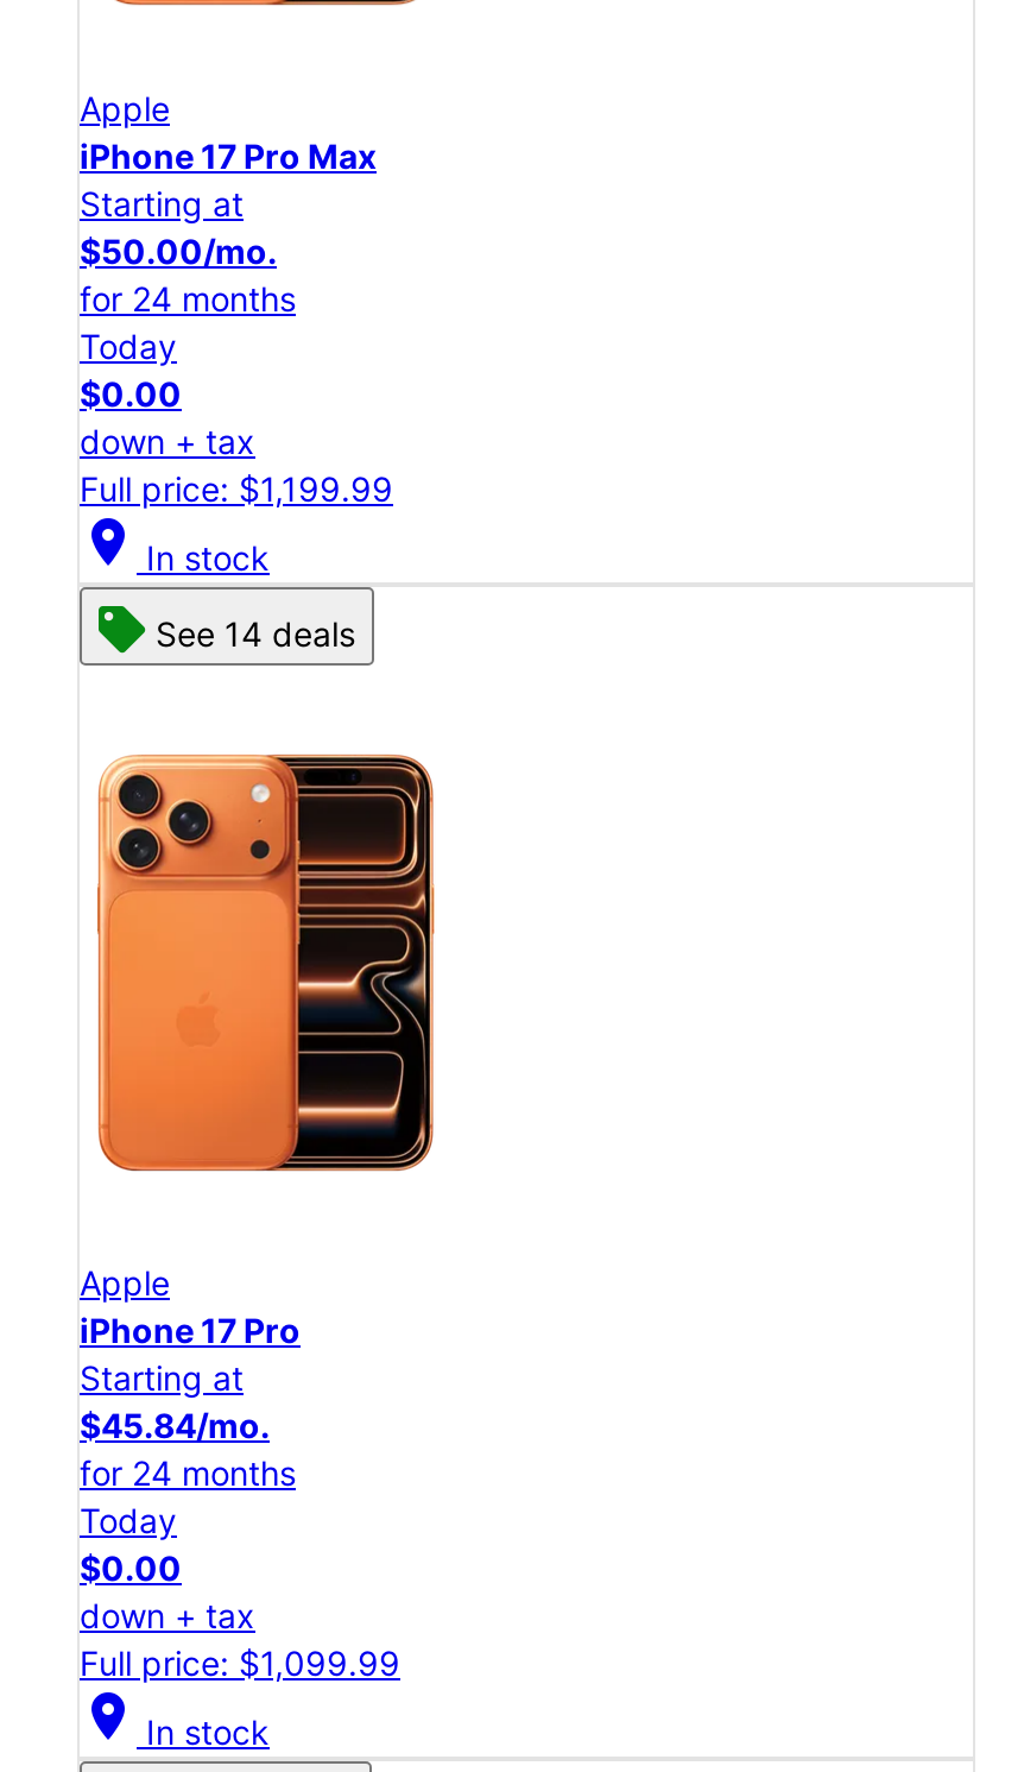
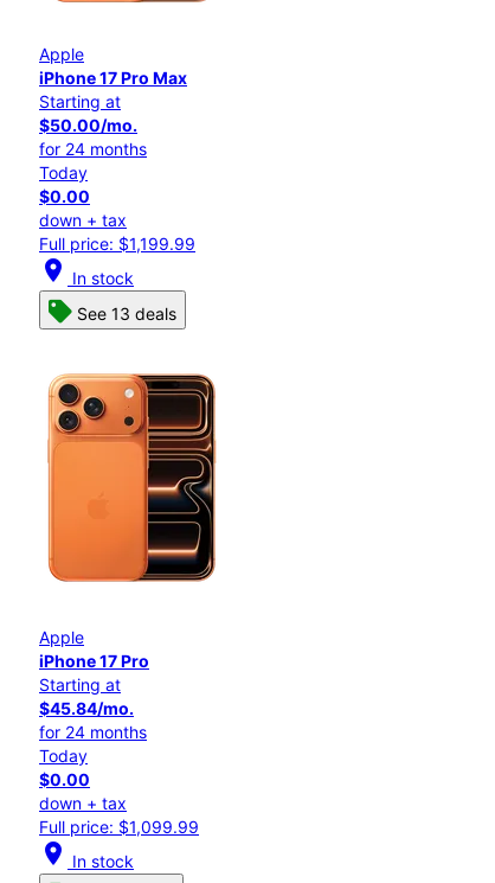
[156,614,355,655] See 14 deals -> [77,304,176,324] See 13 deals

